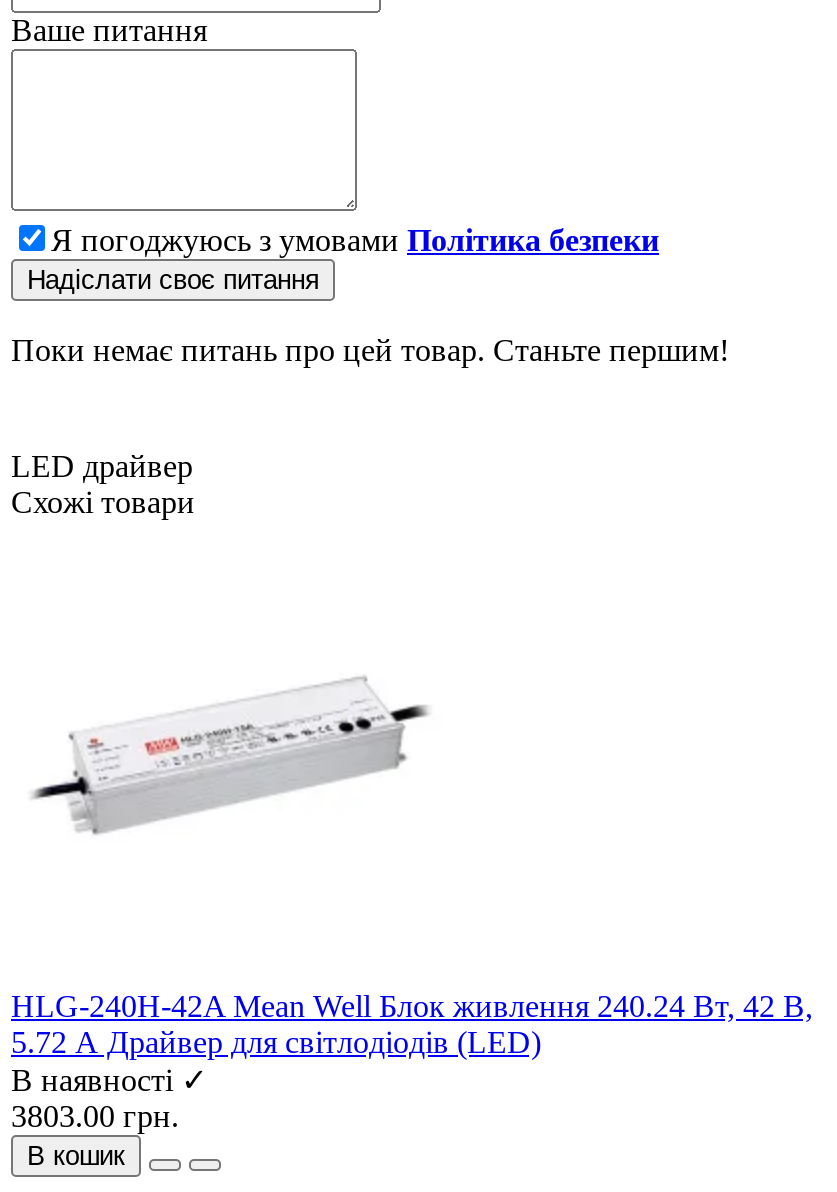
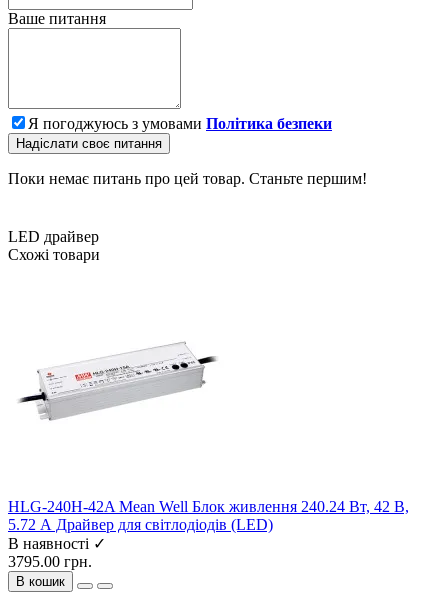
[11,1100,179,1134] 3803.00 грн. -> [8,553,92,570] 3795.00 грн.

